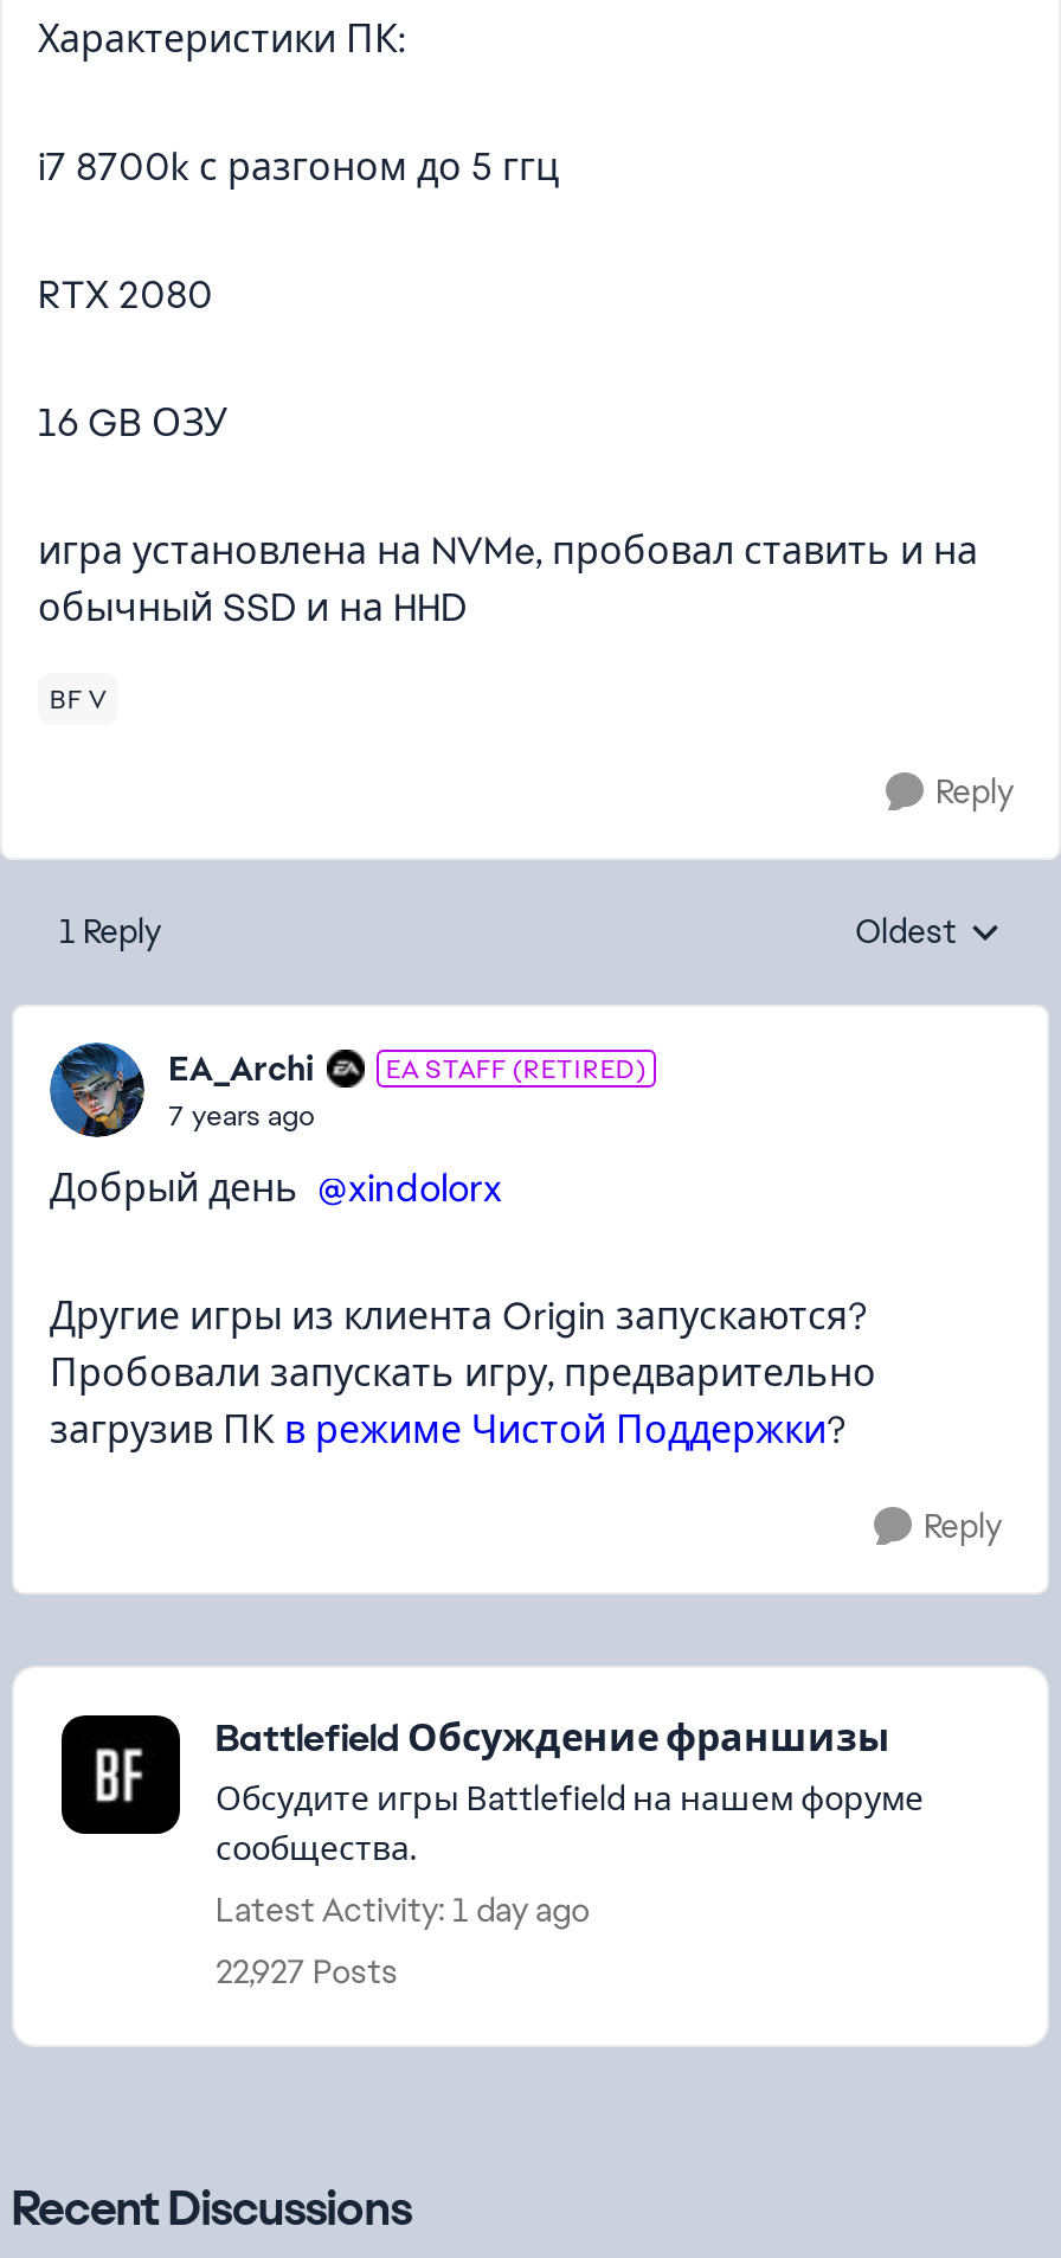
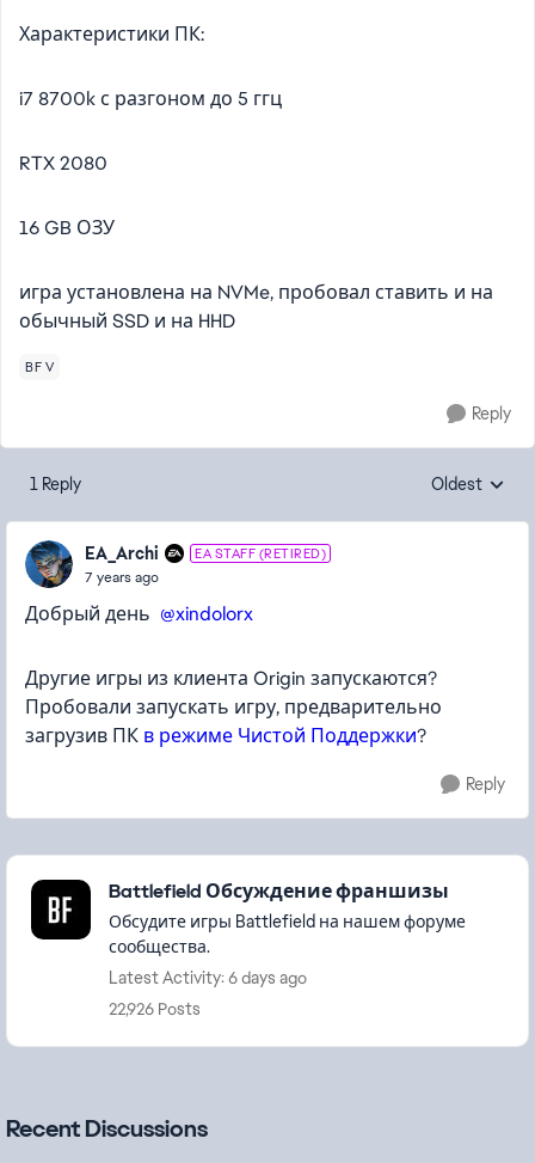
[216,1888,590,1931] Latest Activity: 1 day ago -> [109,967,307,988] Latest Activity: 6 days ago
[216,1950,398,1993] 22,927 Posts -> [109,998,201,1020] 22,926 Posts

